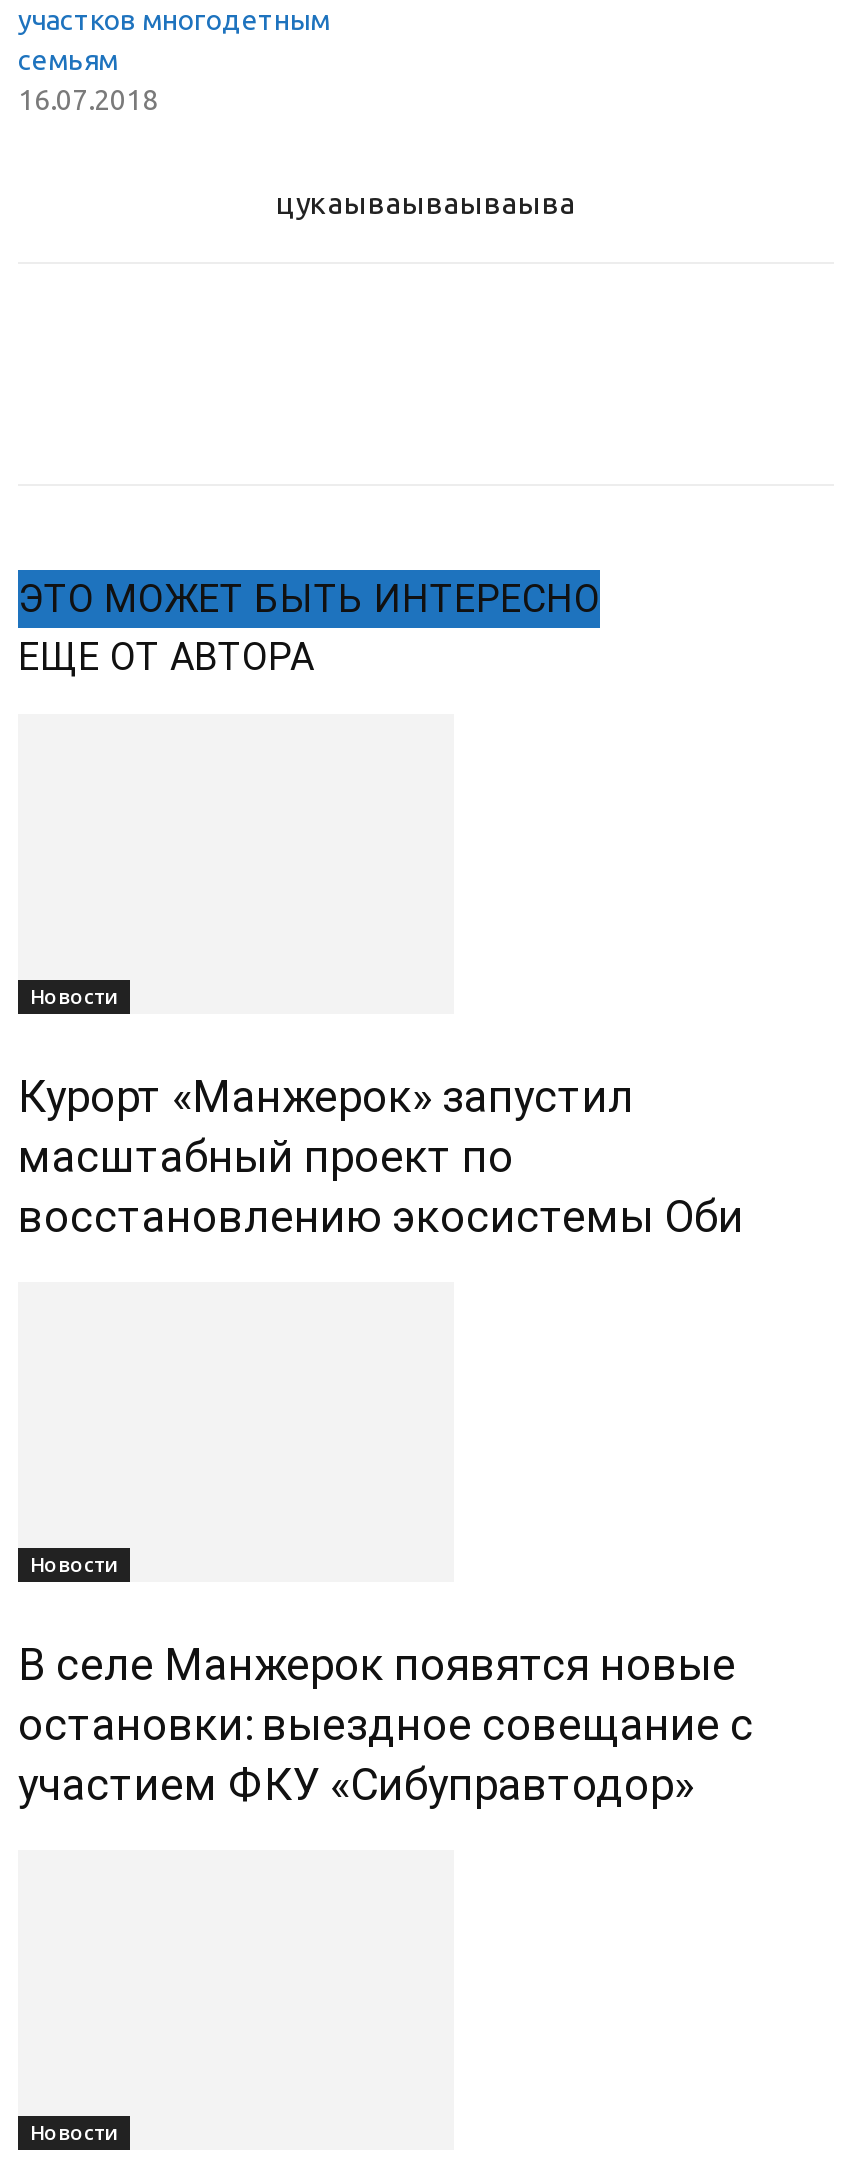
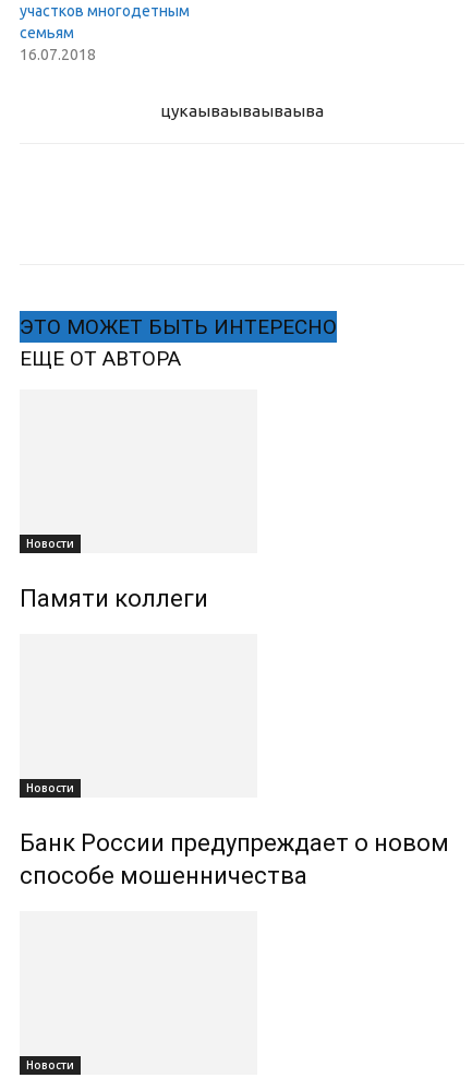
[18,1073,744,1243] Курорт «Манжерок» запустил | масштабный проект по | восстановлению экосистемы Оби -> [20,585,208,612] Памяти коллеги
[18,1641,754,1811] В селе Манжерок появятся новые | остановки: выездное совещание с | участием ФКУ «Сибуправтодор» -> [20,830,449,890] Банк России предупреждает о новом | способе мошенничества

